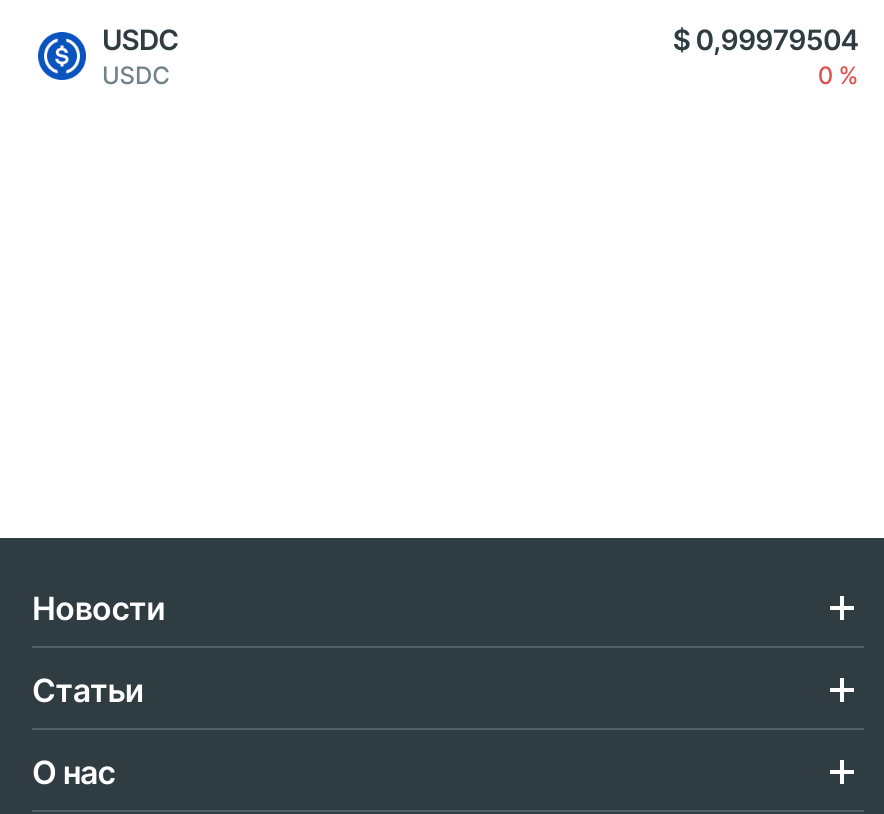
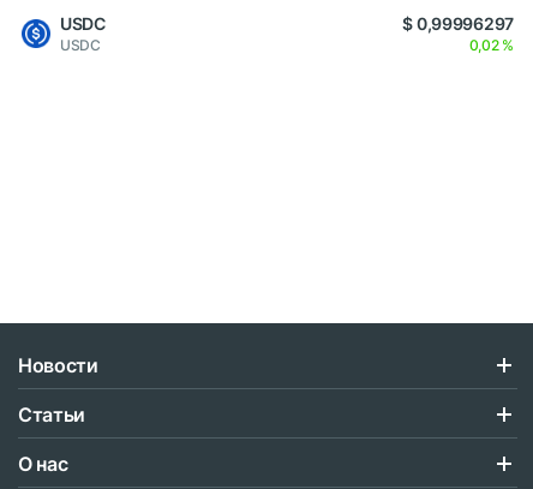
[673,22,858,56] $ 0,99979504 -> [403,13,514,34] $ 0,99996297
[818,60,858,90] 0 % -> [469,36,514,54] 0,02 %

